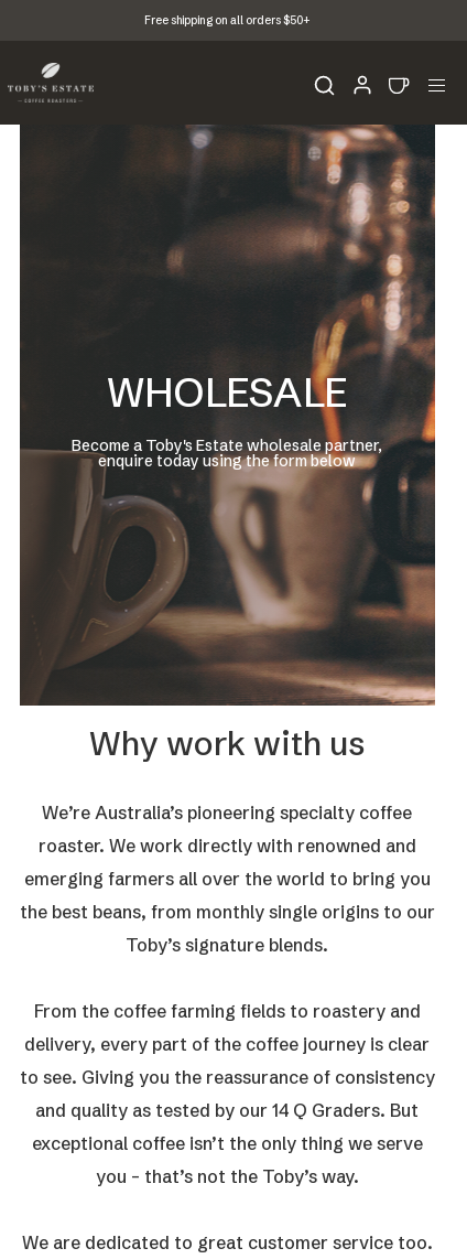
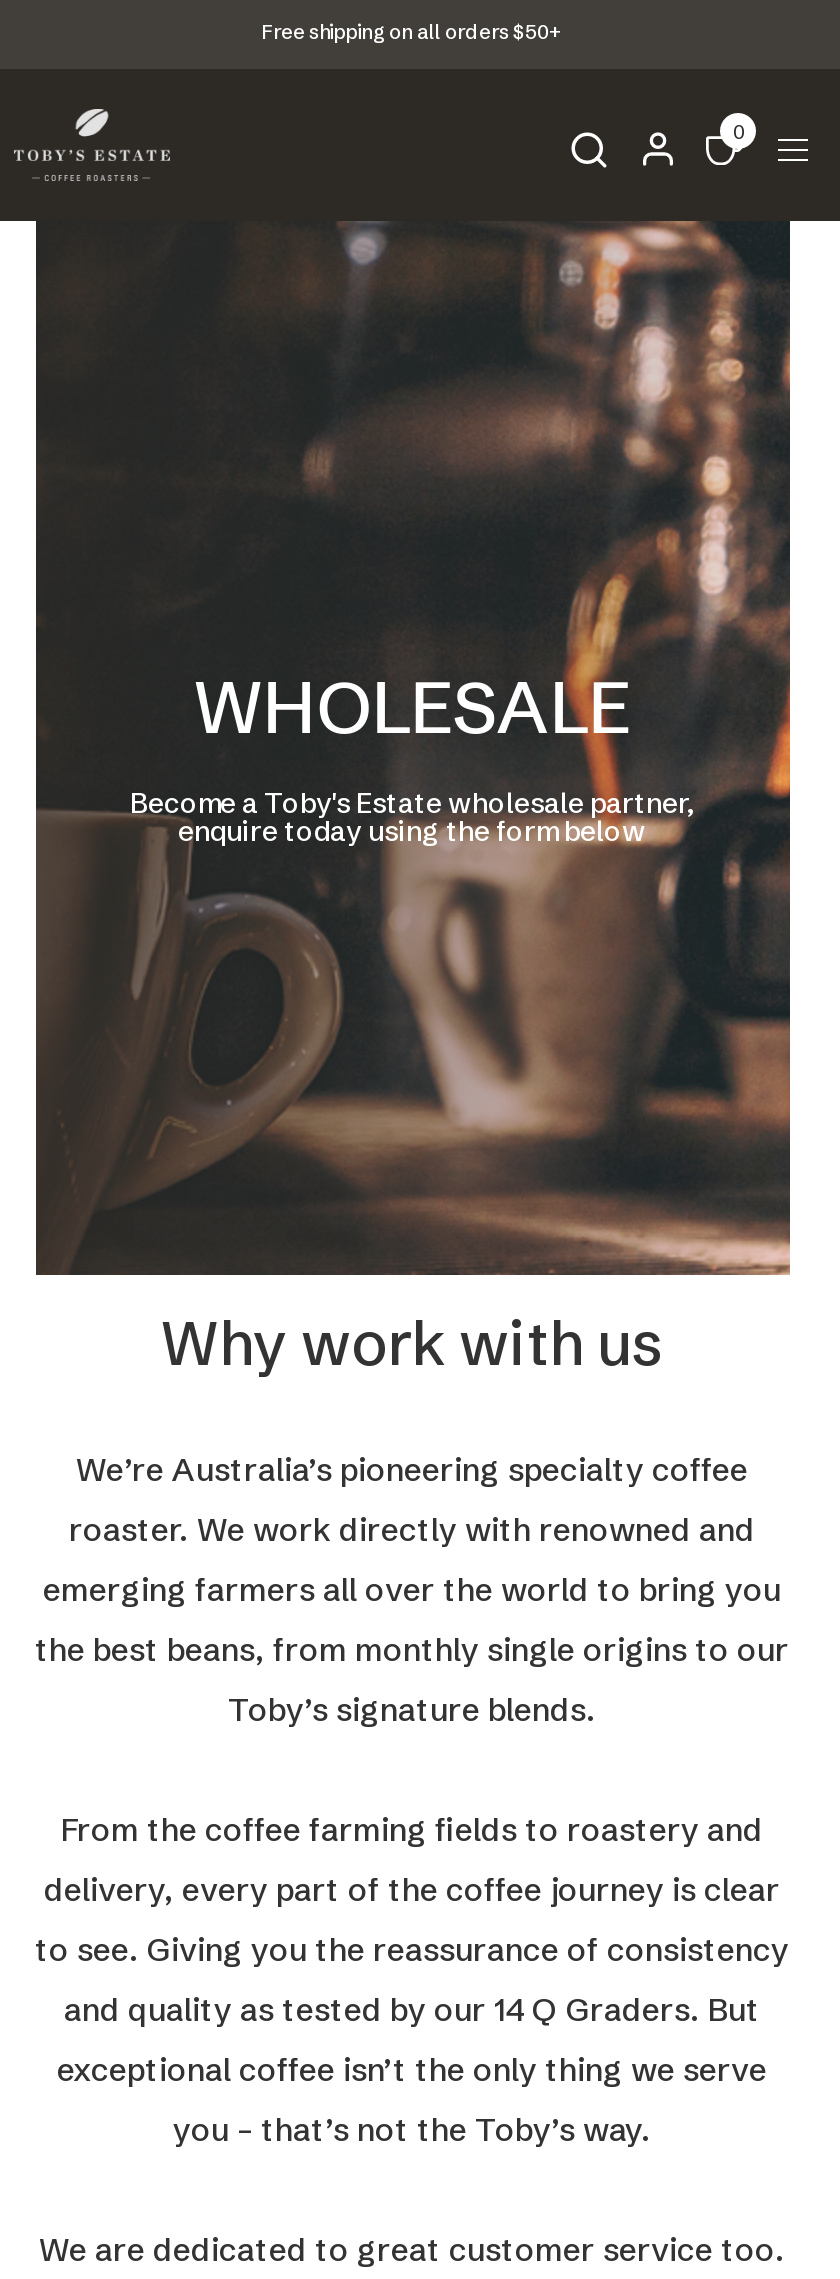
none -> [733,118,743,144] 0

